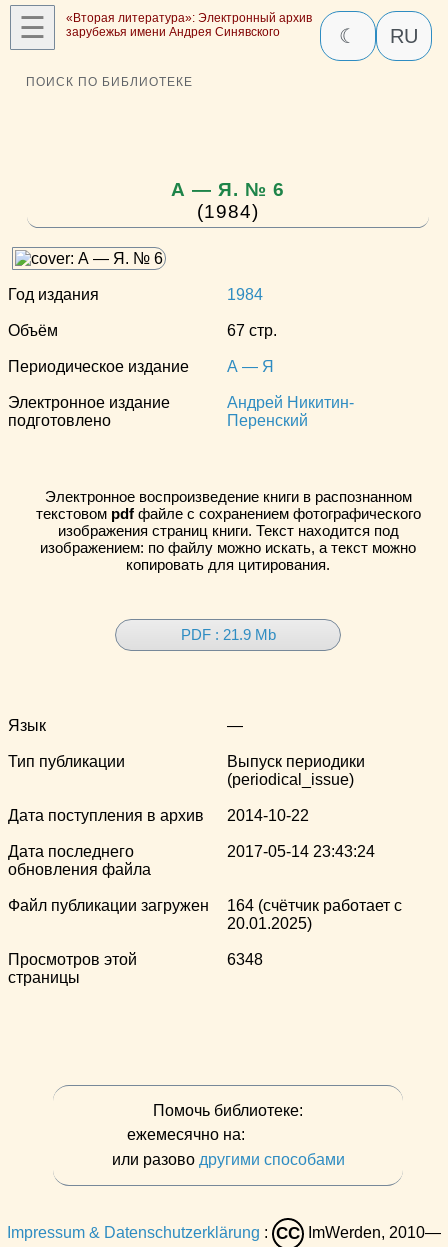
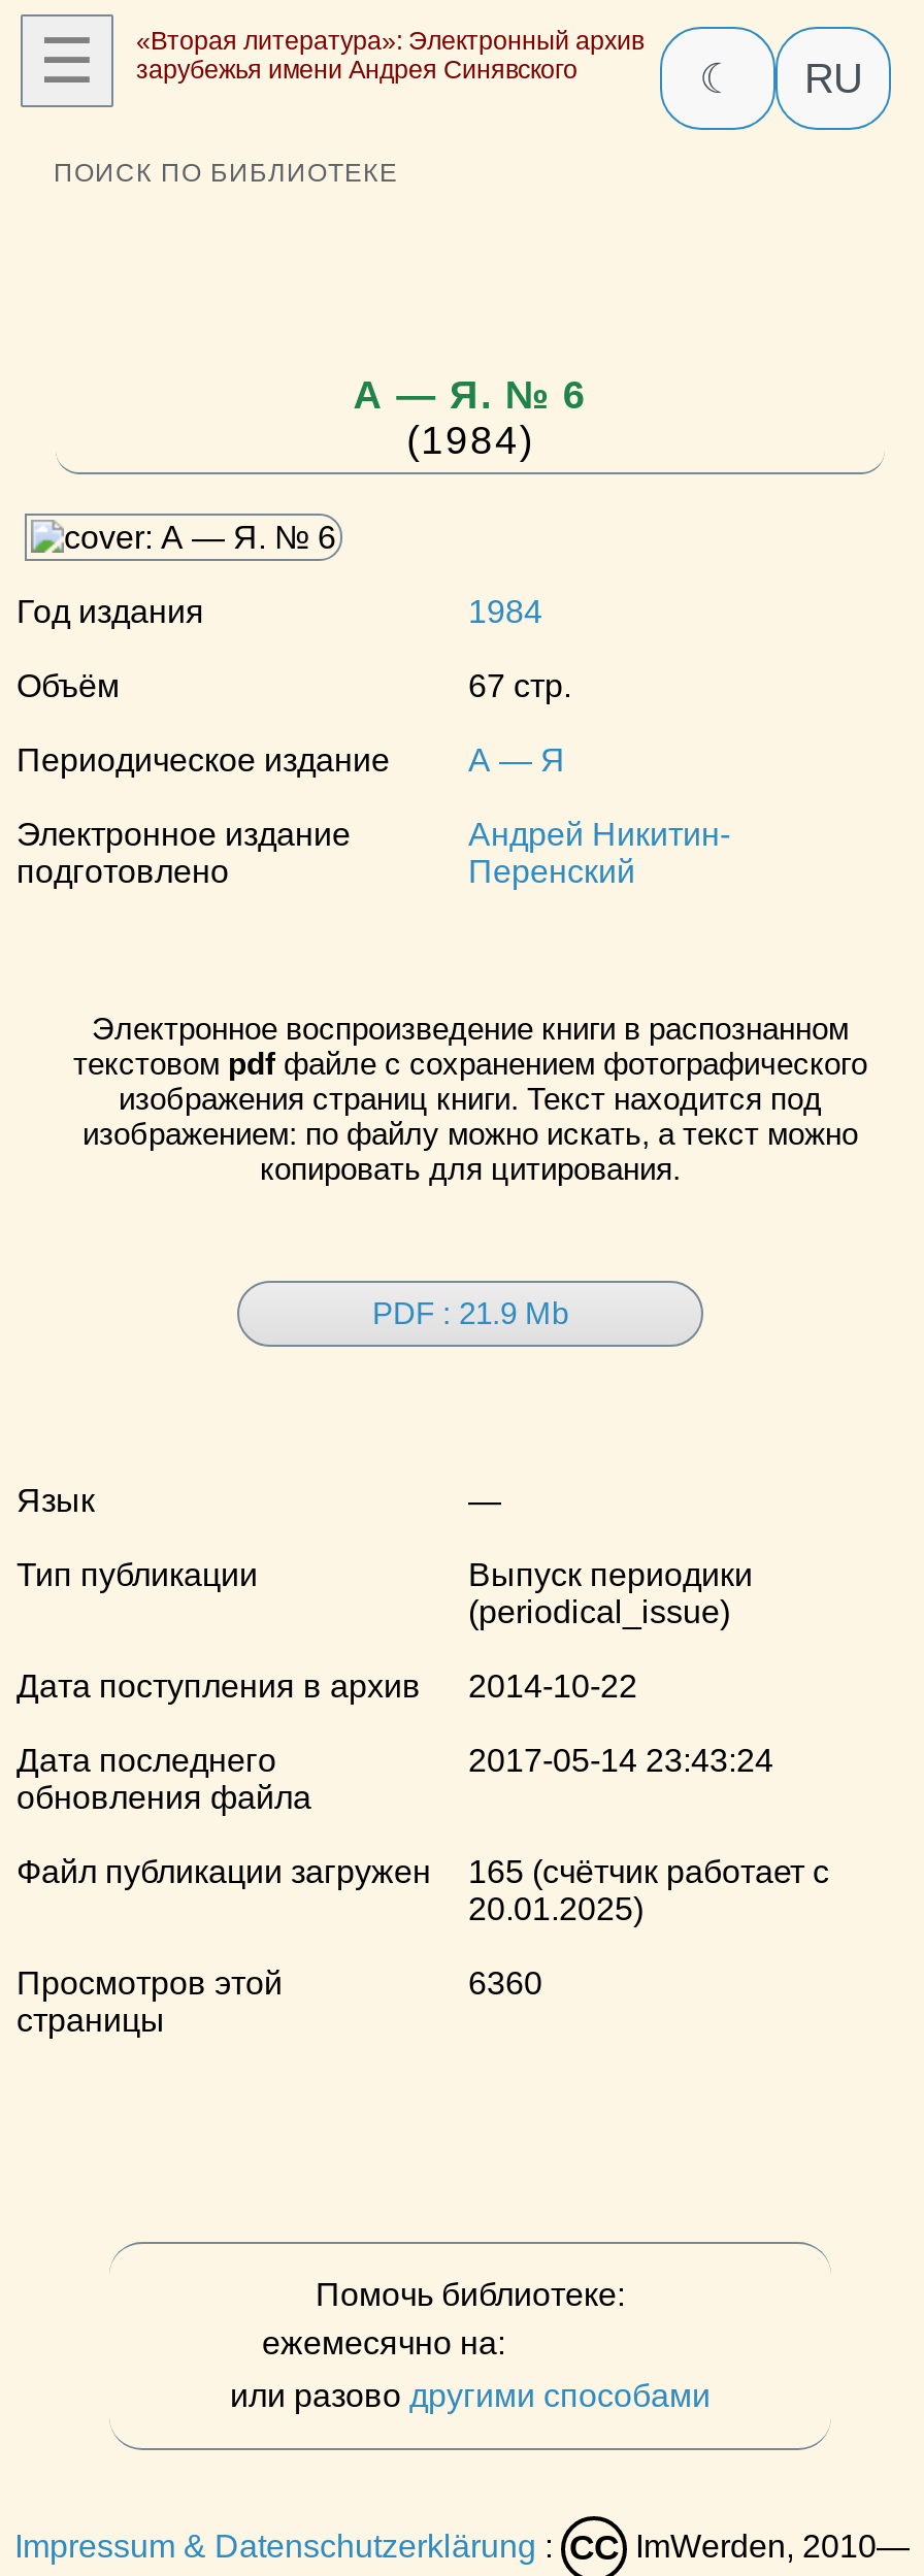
[227,896,402,913] 164 (счётчик работает с -> [468,1853,829,1888] 165 (счётчик работает с
[227,950,263,967] 6348 -> [468,1964,542,2000] 6360

